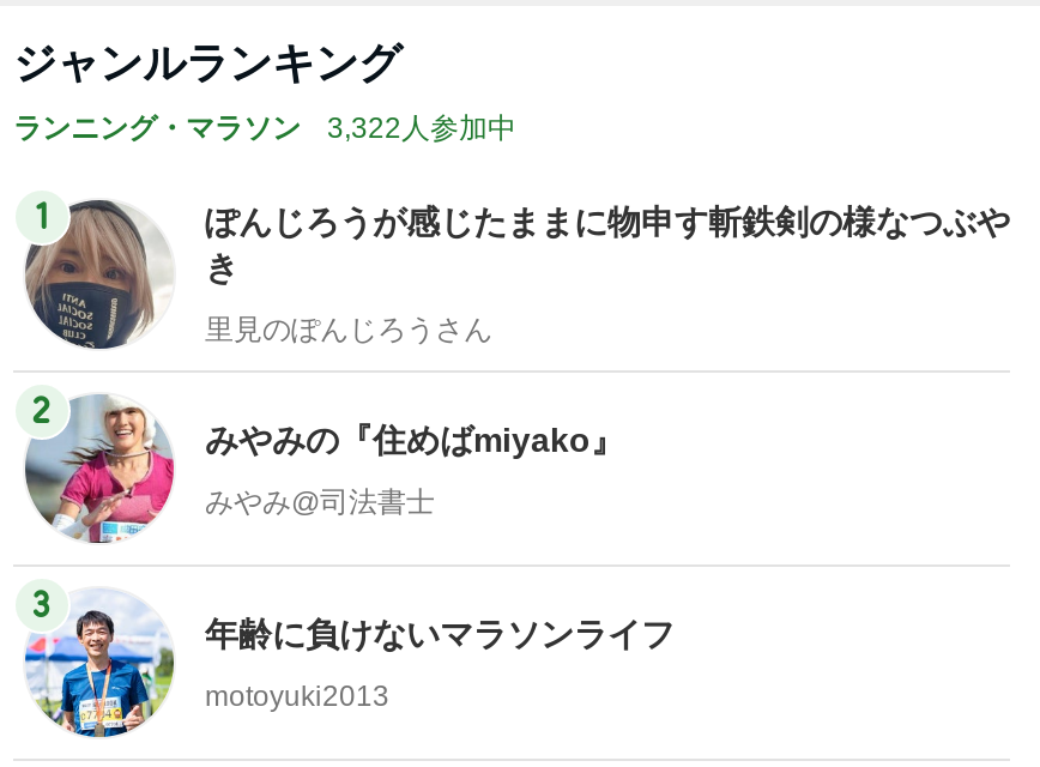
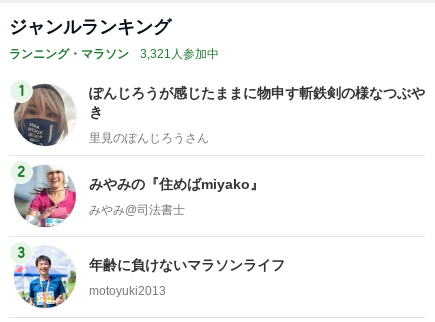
[13,111,516,145] ランニング・マラソン 3,322人参加中 -> [9,47,219,61] ランニング・マラソン 3,321人参加中

